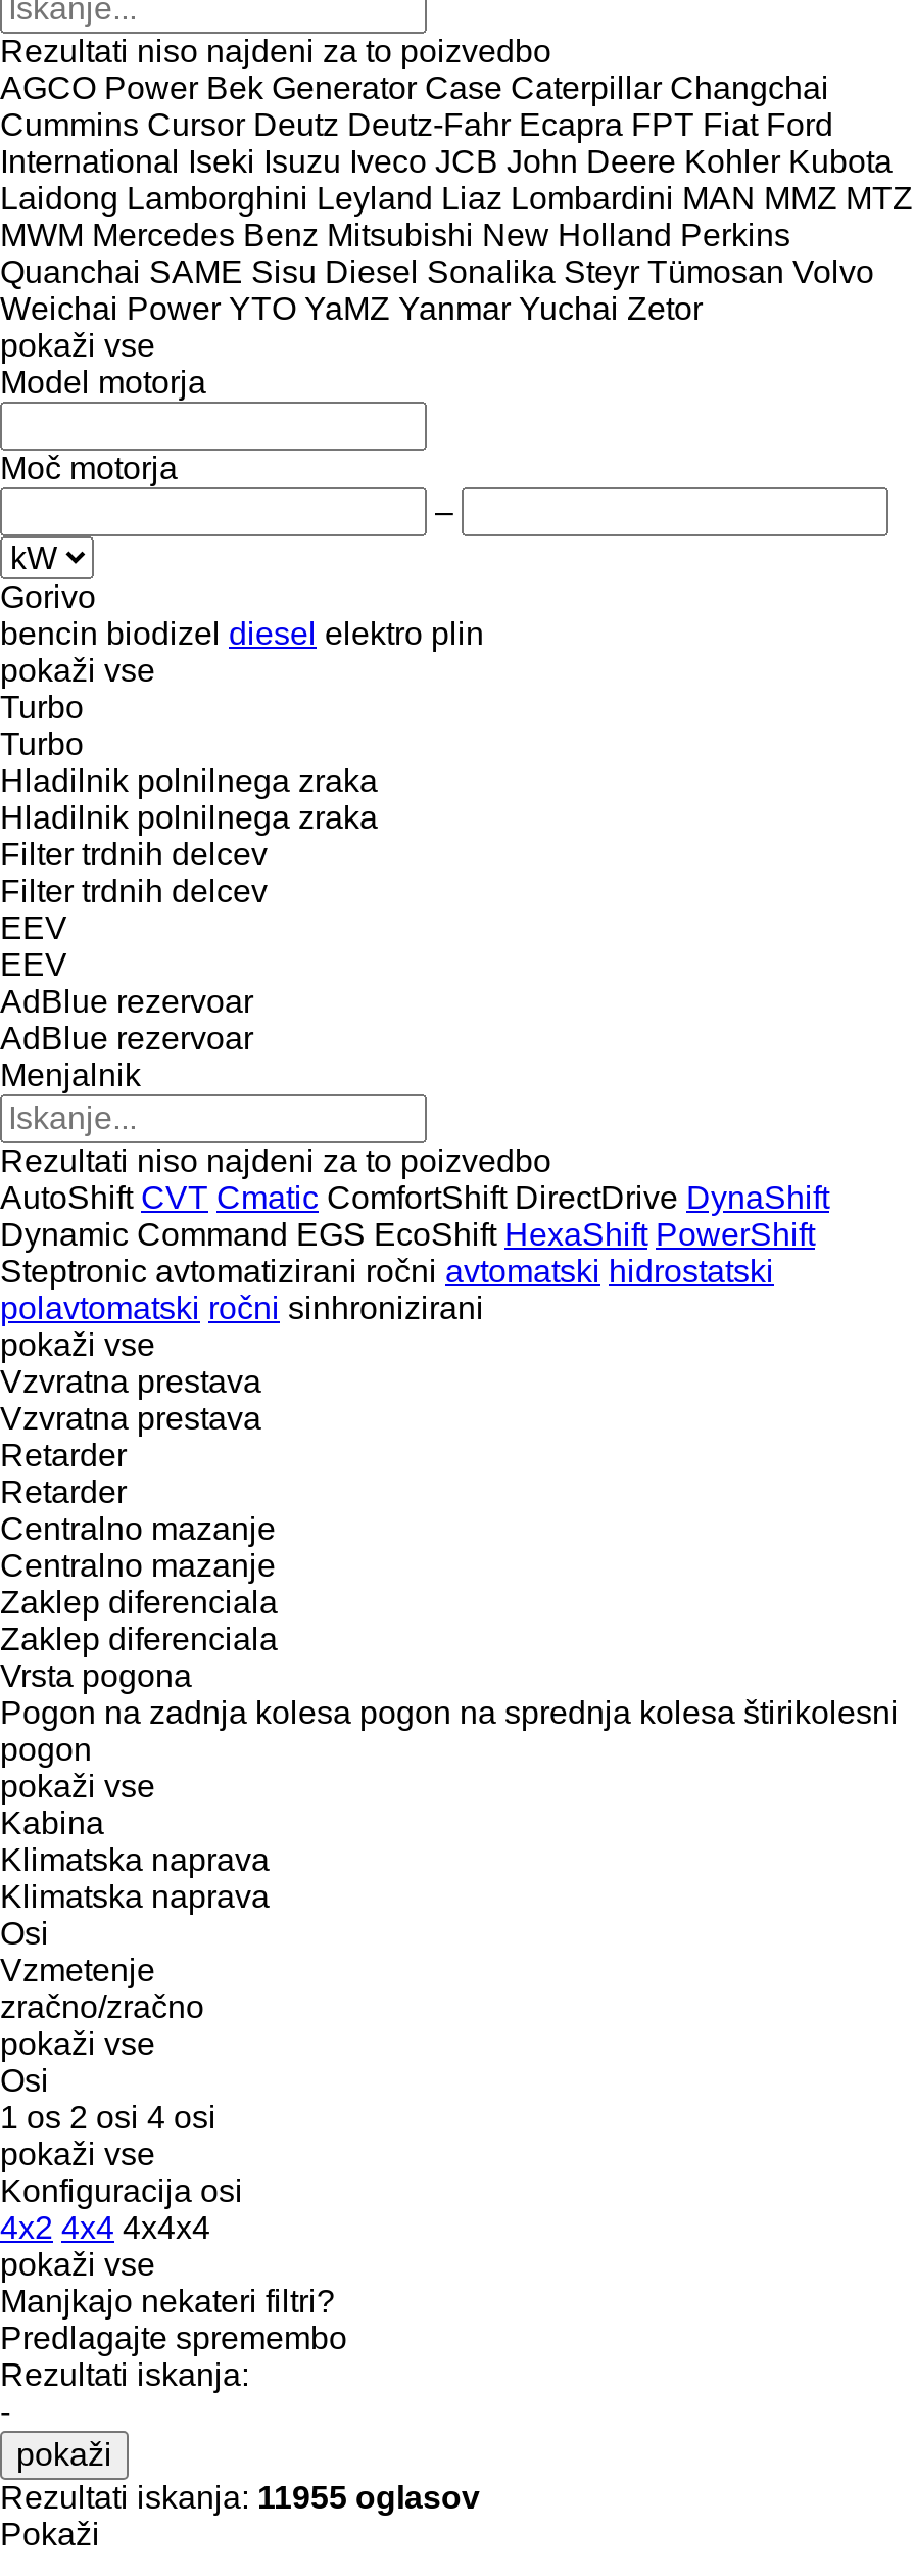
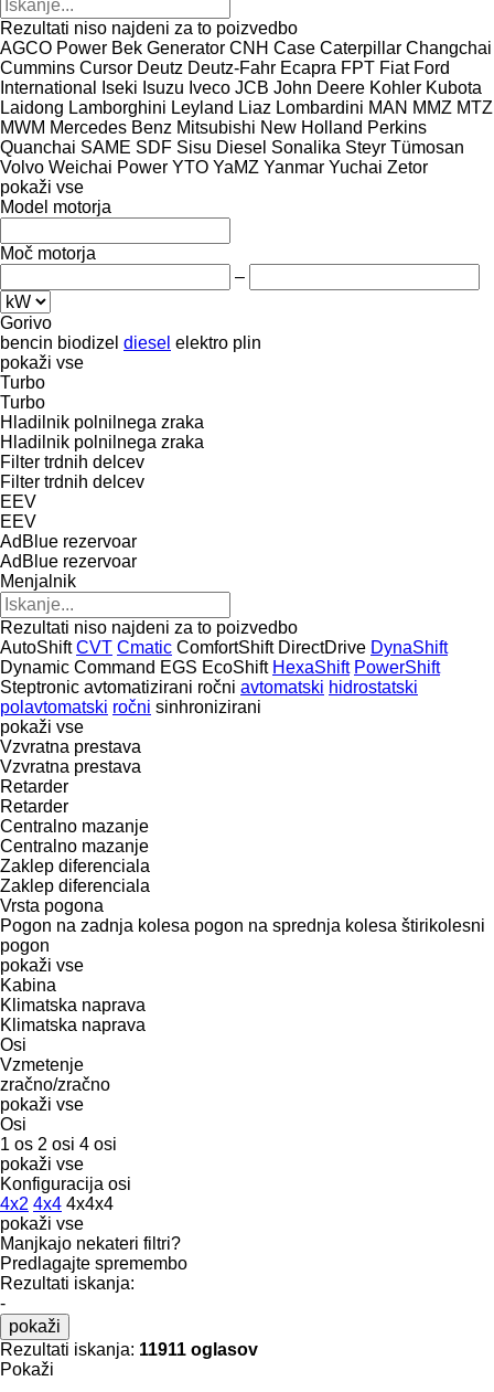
[0,70,829,105] AGCO Power Bek Generator Case Caterpillar Changchai -> [0,39,492,57] AGCO Power Bek Generator CNH Case Caterpillar Changchai
[0,254,874,326] Quanchai SAME Sisu Diesel Sonalika Steyr Tümosan Volvo | Weichai Power YTO YaMZ Yanmar Yuchai Zetor -> [0,138,464,177] Quanchai SAME SDF Sisu Diesel Sonalika Steyr Tümosan | Volvo Weichai Power YTO YaMZ Yanmar Yuchai Zetor
[0,2480,480,2514] Rezultati iskanja: 11955 oglasov -> [0,1340,258,1359] Rezultati iskanja: 11911 oglasov

